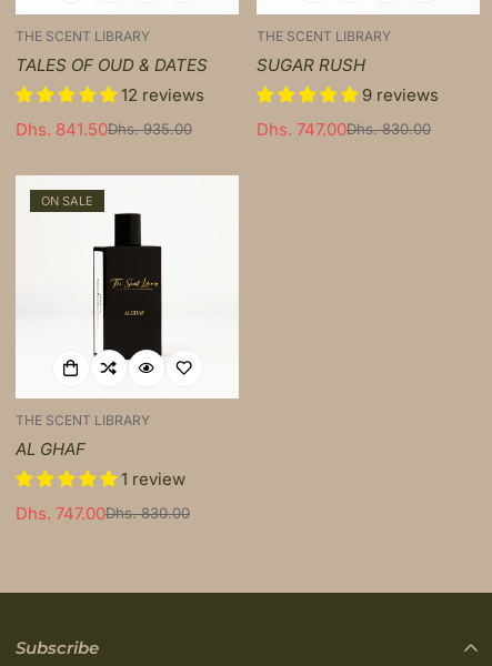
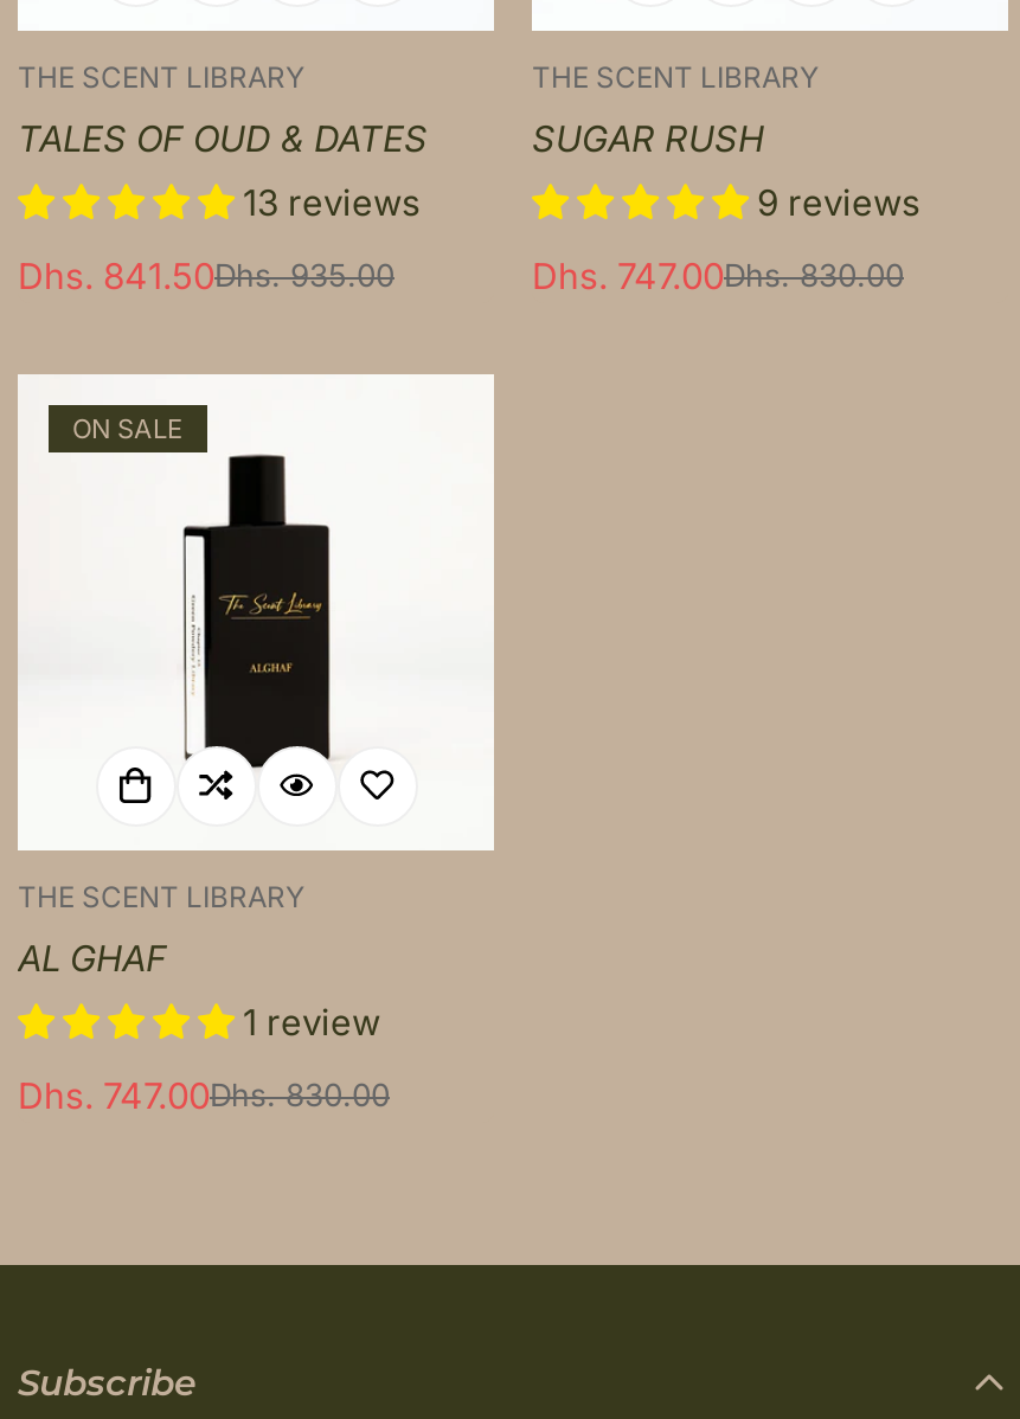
[121,84,204,105] 12 reviews -> [243,180,421,225] 13 reviews

